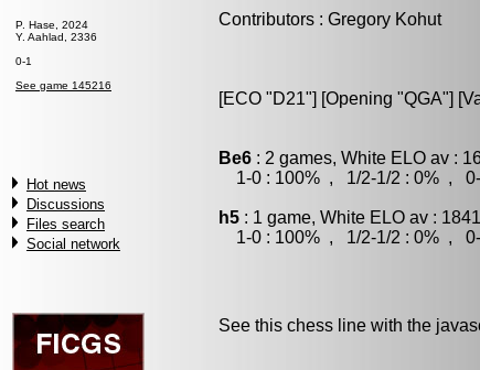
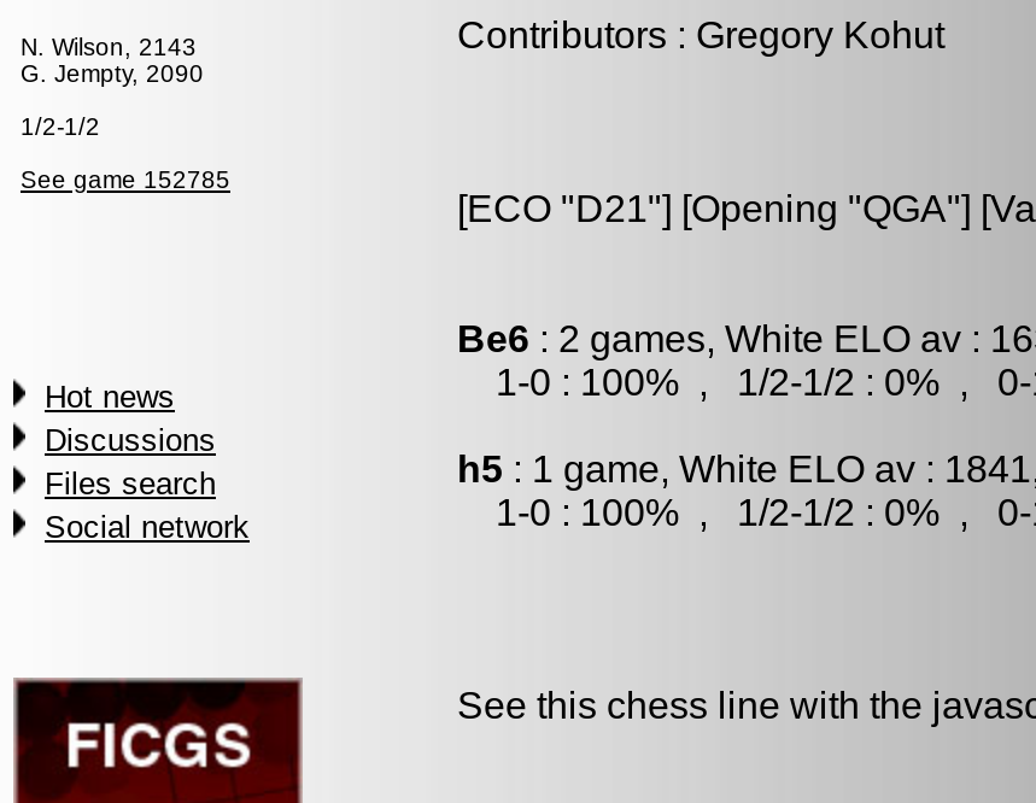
[15,19,97,43] P. Hase, 2024 | Y. Aahlad, 2336 -> [21,34,204,87] N. Wilson, 2143 | G. Jempty, 2090
[15,55,32,67] 0-1 -> [21,113,100,140] 1/2-1/2
[15,79,111,91] See game 145216 -> [21,166,230,193] See game 152785

